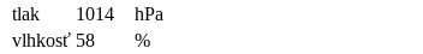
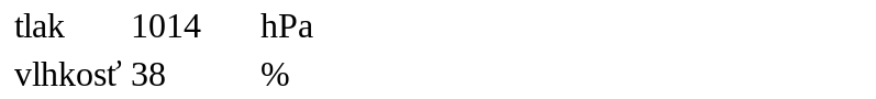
[12,30,95,51] vlhkosť 58 -> [14,56,166,93] vlhkosť 38

